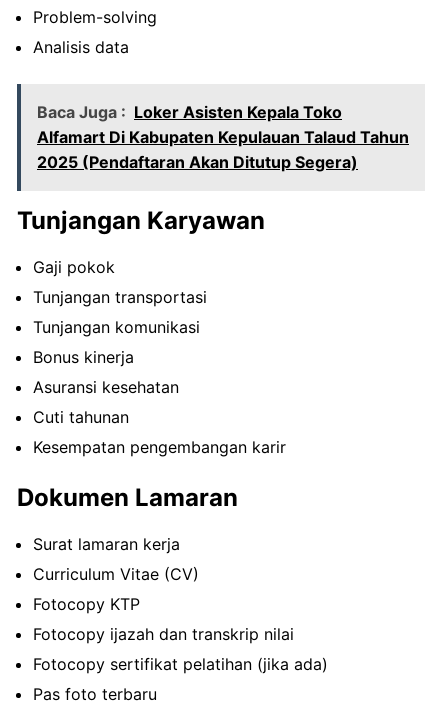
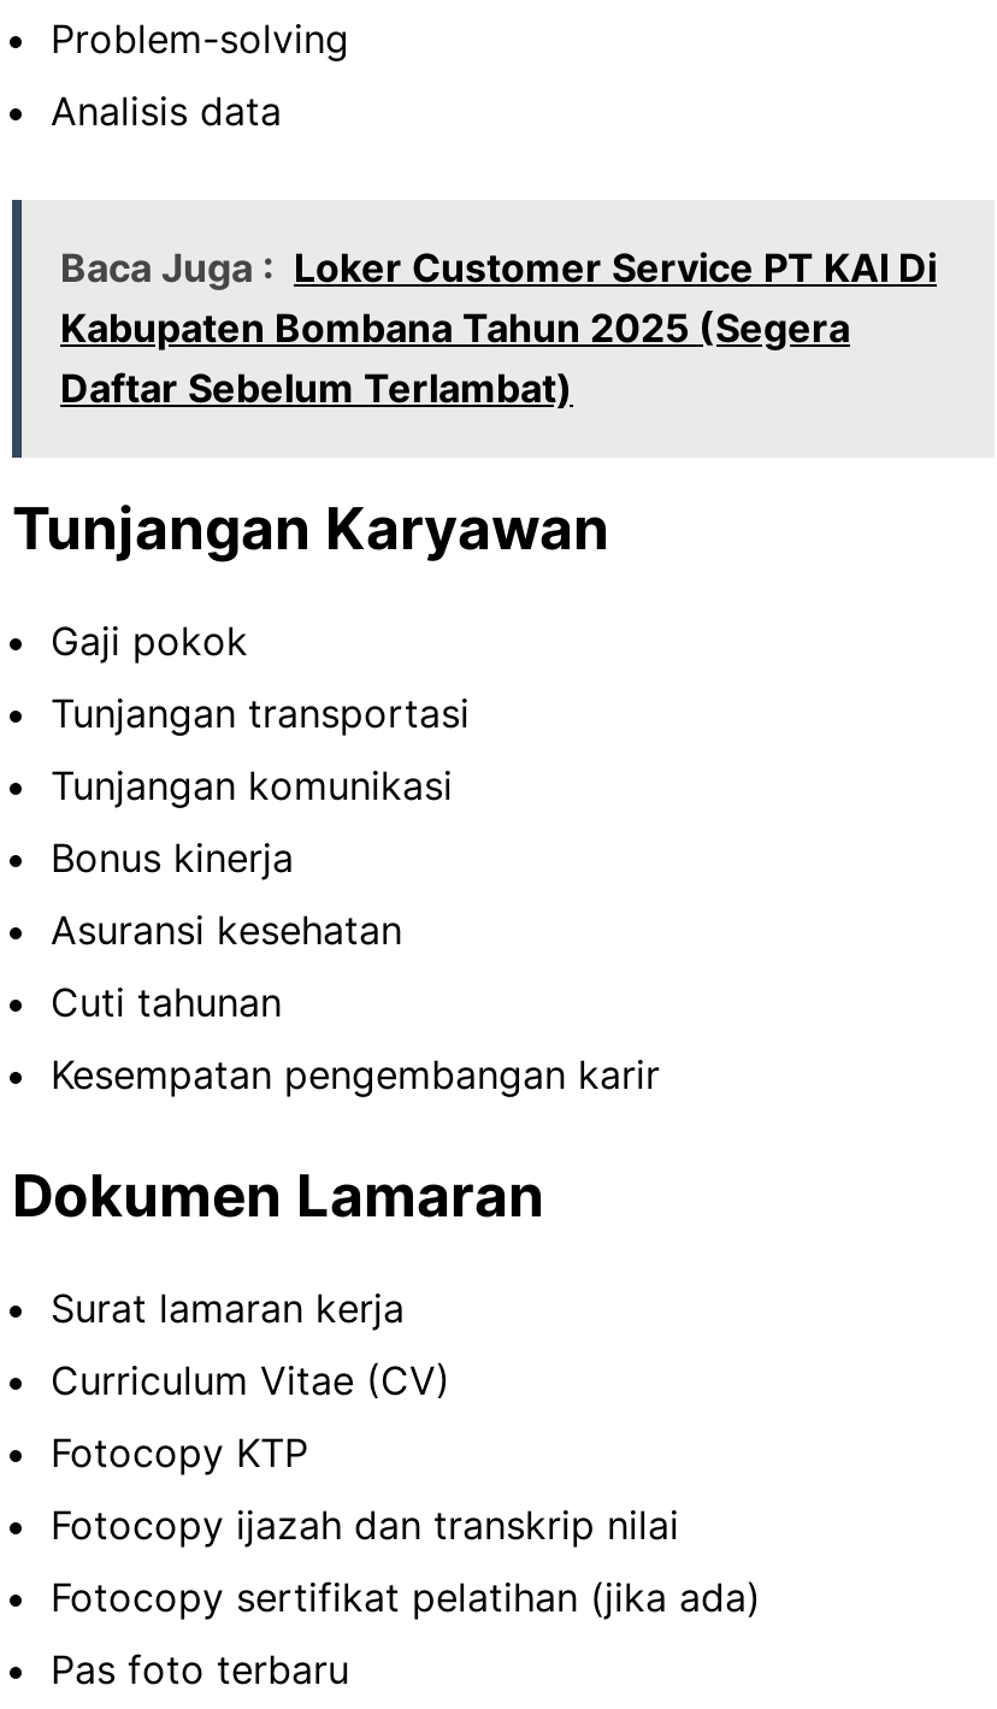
[37,102,409,172] Baca Juga : Loker Asisten Kepala Toko | Alfamart Di Kabupaten Kepulauan Talaud Tahun | 2025 (Pendaftaran Akan Ditutup Segera) -> [60,243,937,412] Baca Juga : Loker Customer Service PT KAI Di | Kabupaten Bombana Tahun 2025 (Segera | Daftar Sebelum Terlambat)

